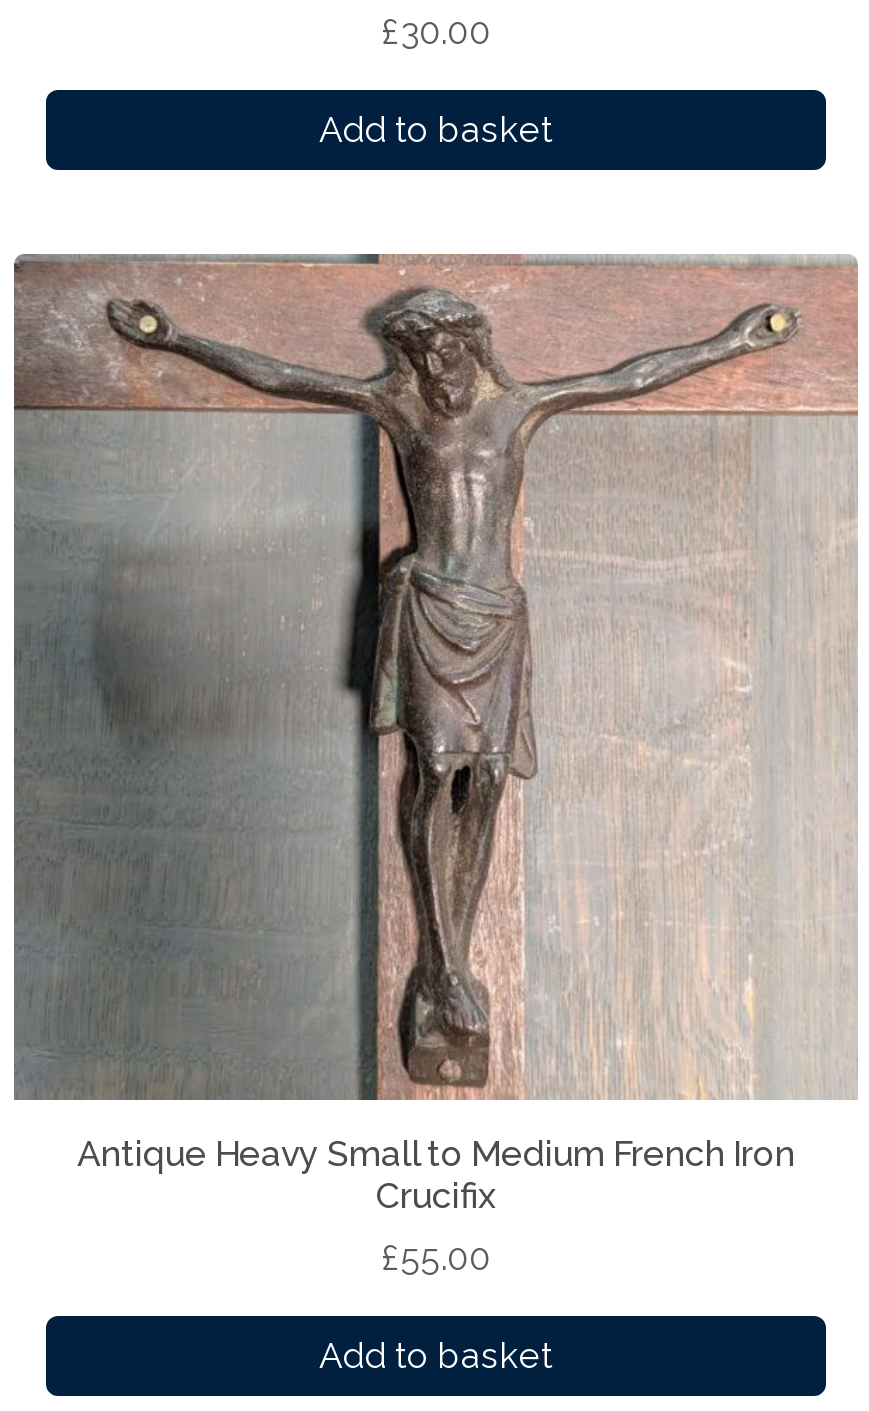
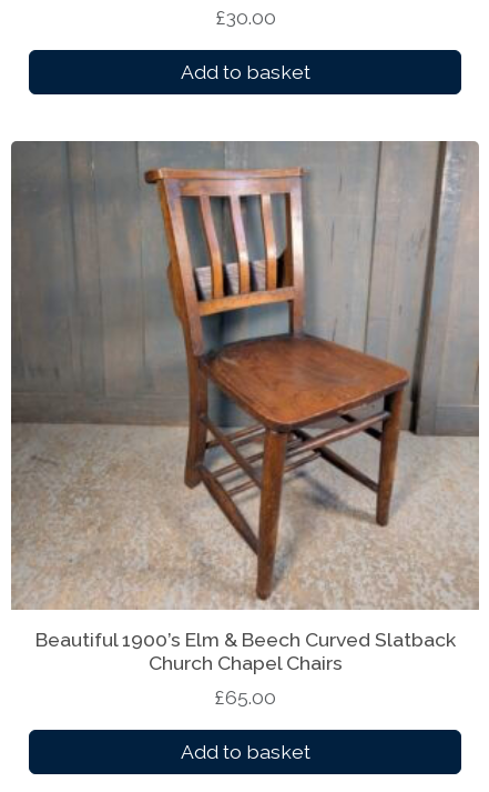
[14,253,856,1215] [image] | Antique Heavy Small to Medium French Iron | Crucifix -> [11,141,479,675] [image] | Beautiful 1900’s Elm & Beech Curved Slatback | Church Chapel Chairs
[381,1235,491,1277] £55.00 -> [214,686,276,709] £65.00

